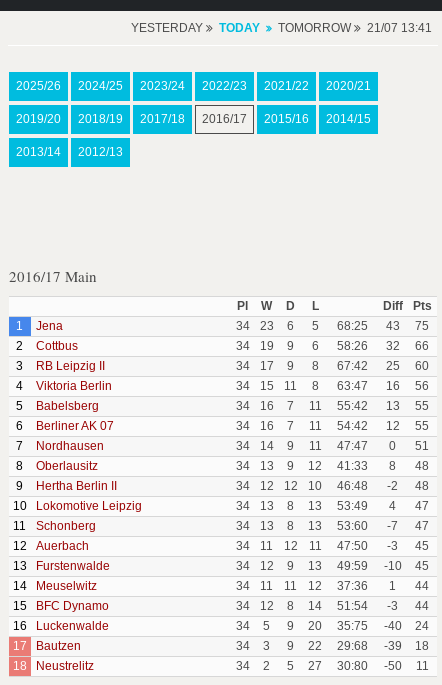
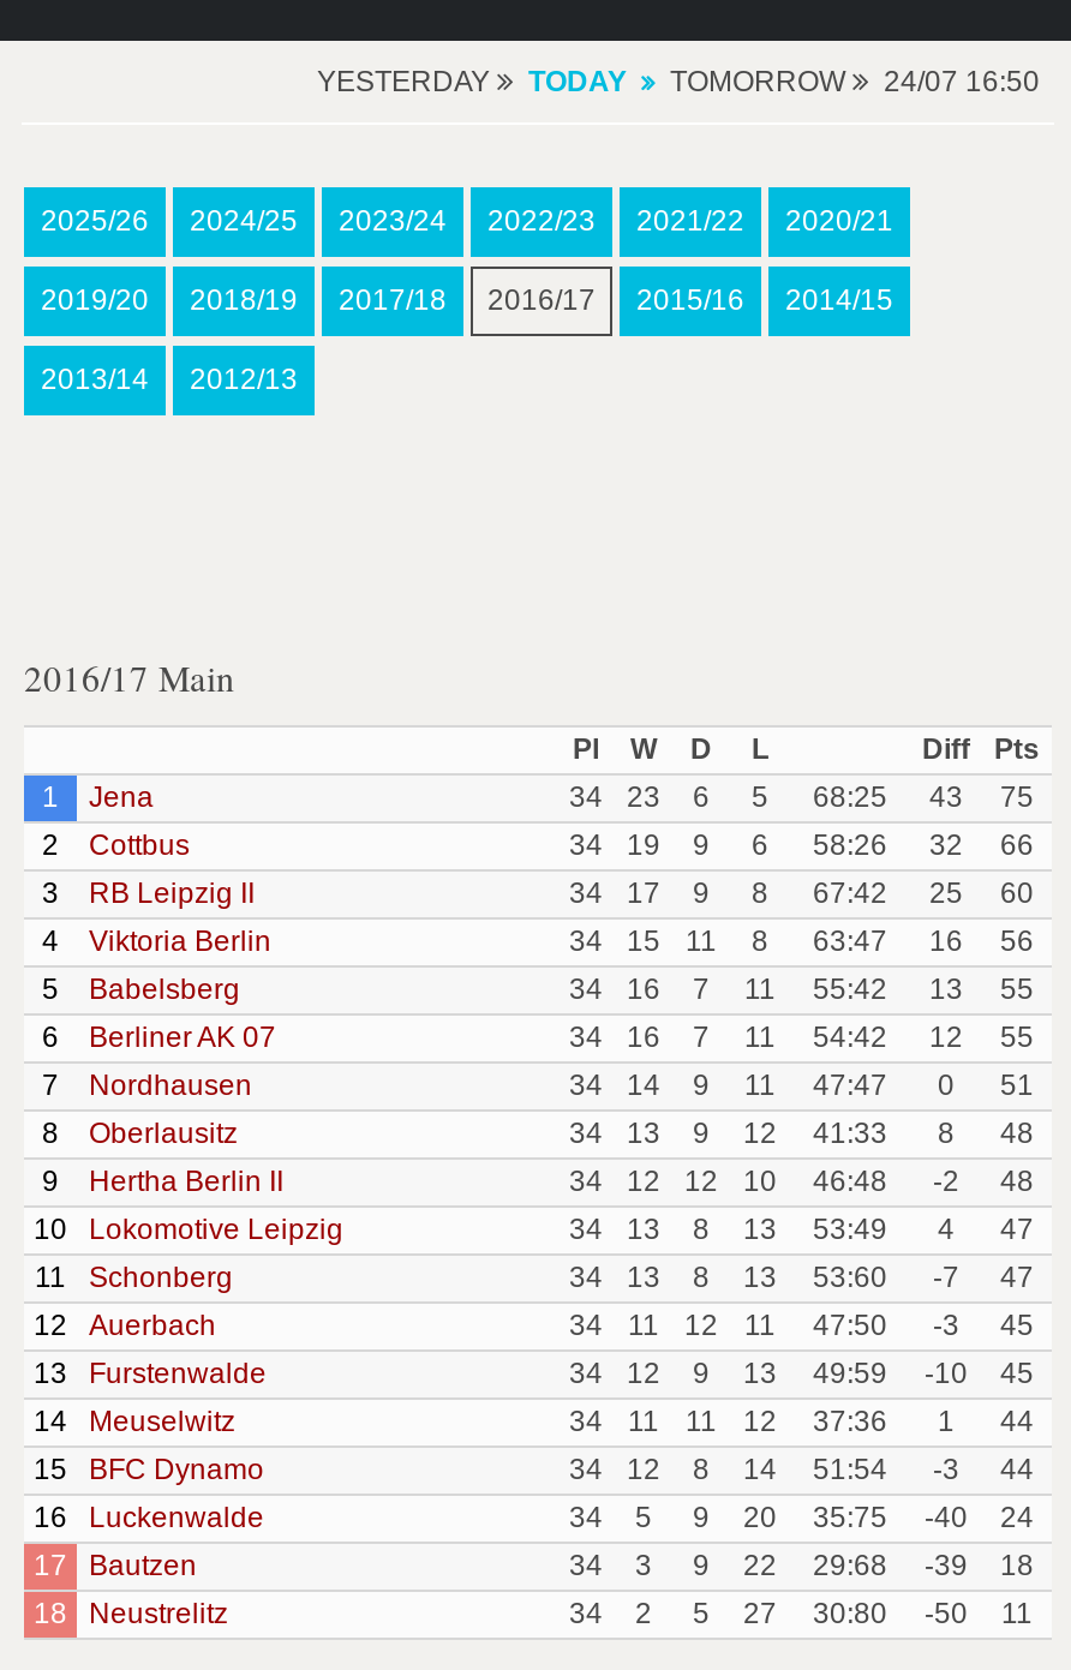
[131,21,432,35] YESTERDAY TODAY TOMORROW 21/07 13:41 -> [317,65,1040,98] YESTERDAY TODAY TOMORROW 24/07 16:50

